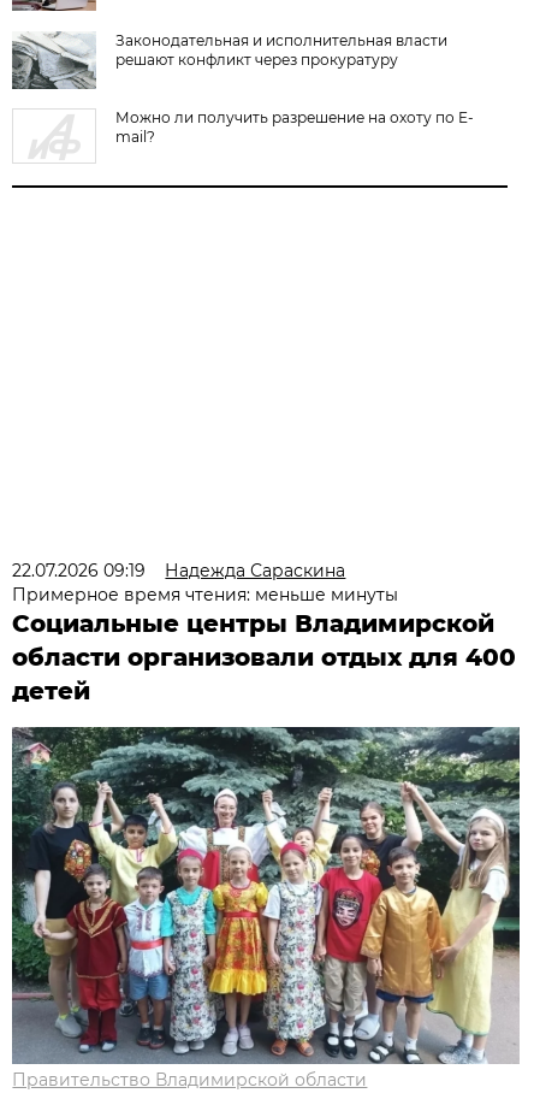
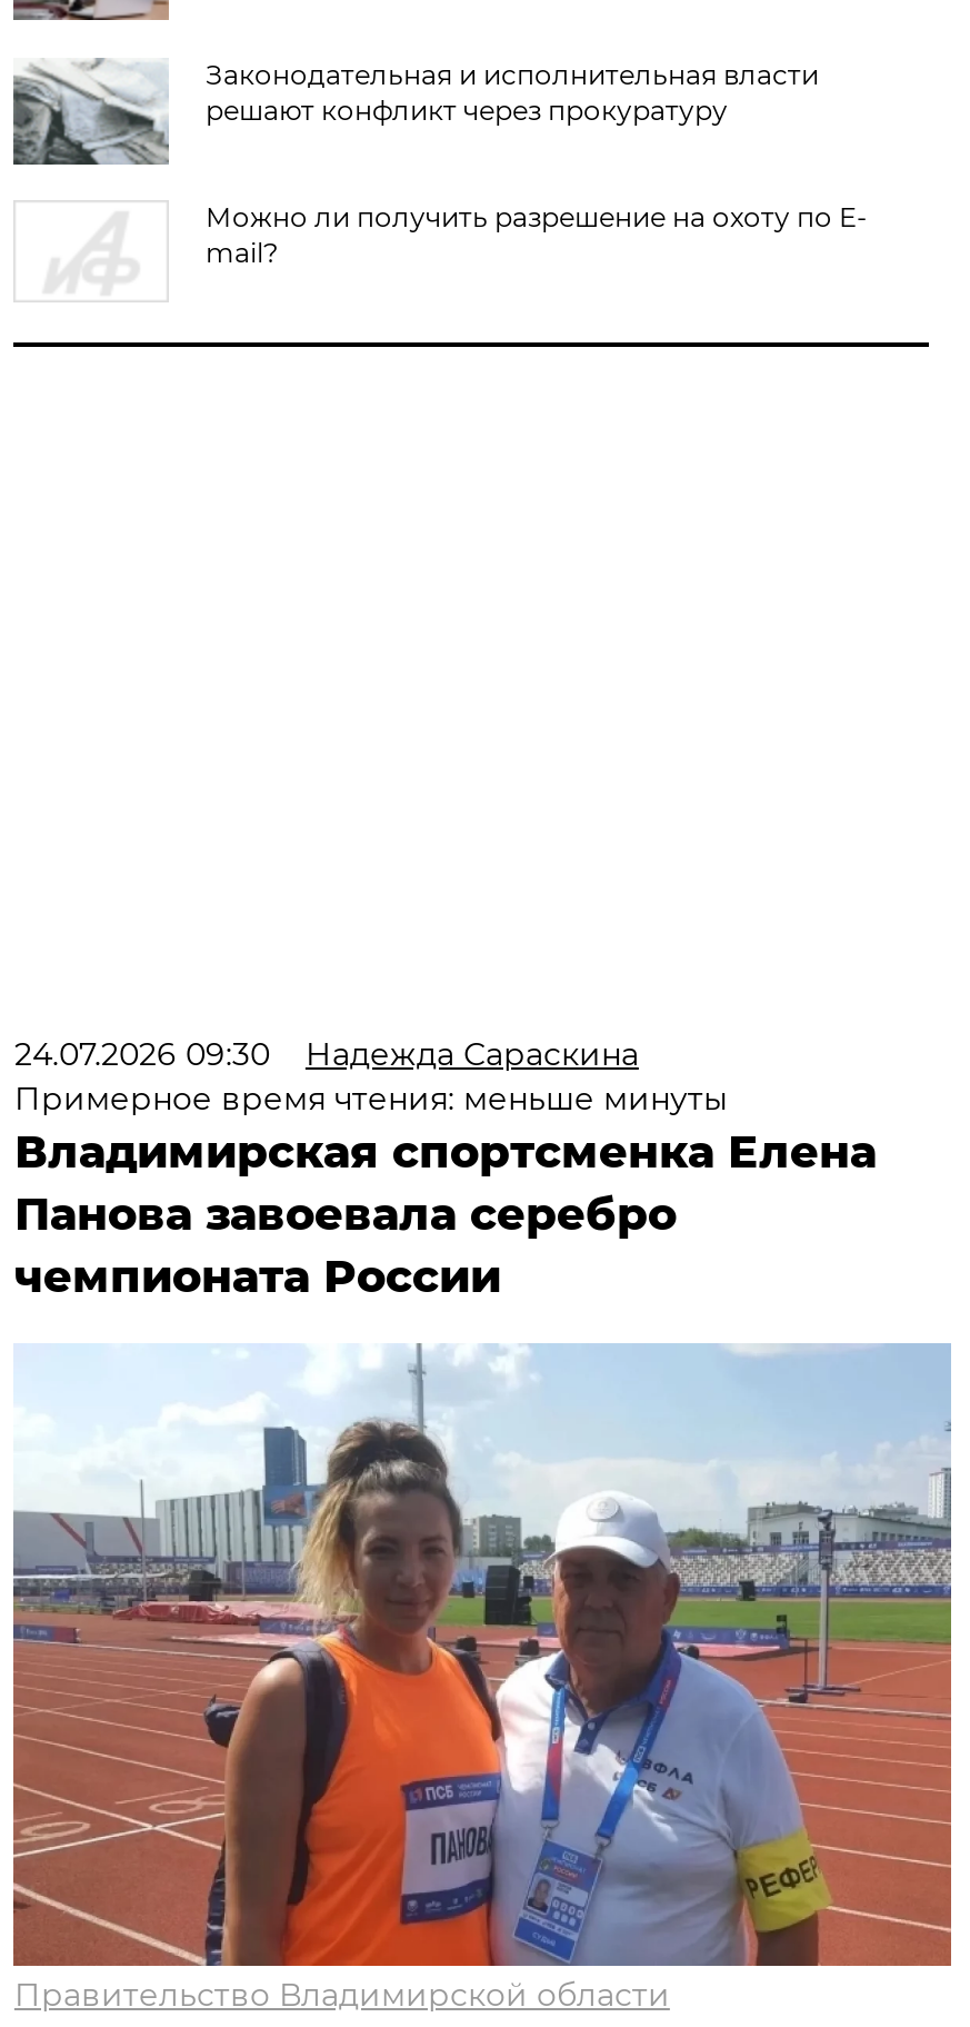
[13,560,346,582] 22.07.2026 09:19 Надежда Сараскина -> [14,1034,639,1074] 24.07.2026 09:30 Надежда Сараскина
[13,609,516,705] Социальные центры Владимирской | области организовали отдых для 400 | детей -> [14,1125,876,1303] Владимирская спортсменка Елена | Панова завоевала серебро | чемпионата России
[11,726,521,1065] [image] -> [11,1343,953,1968] [image]

